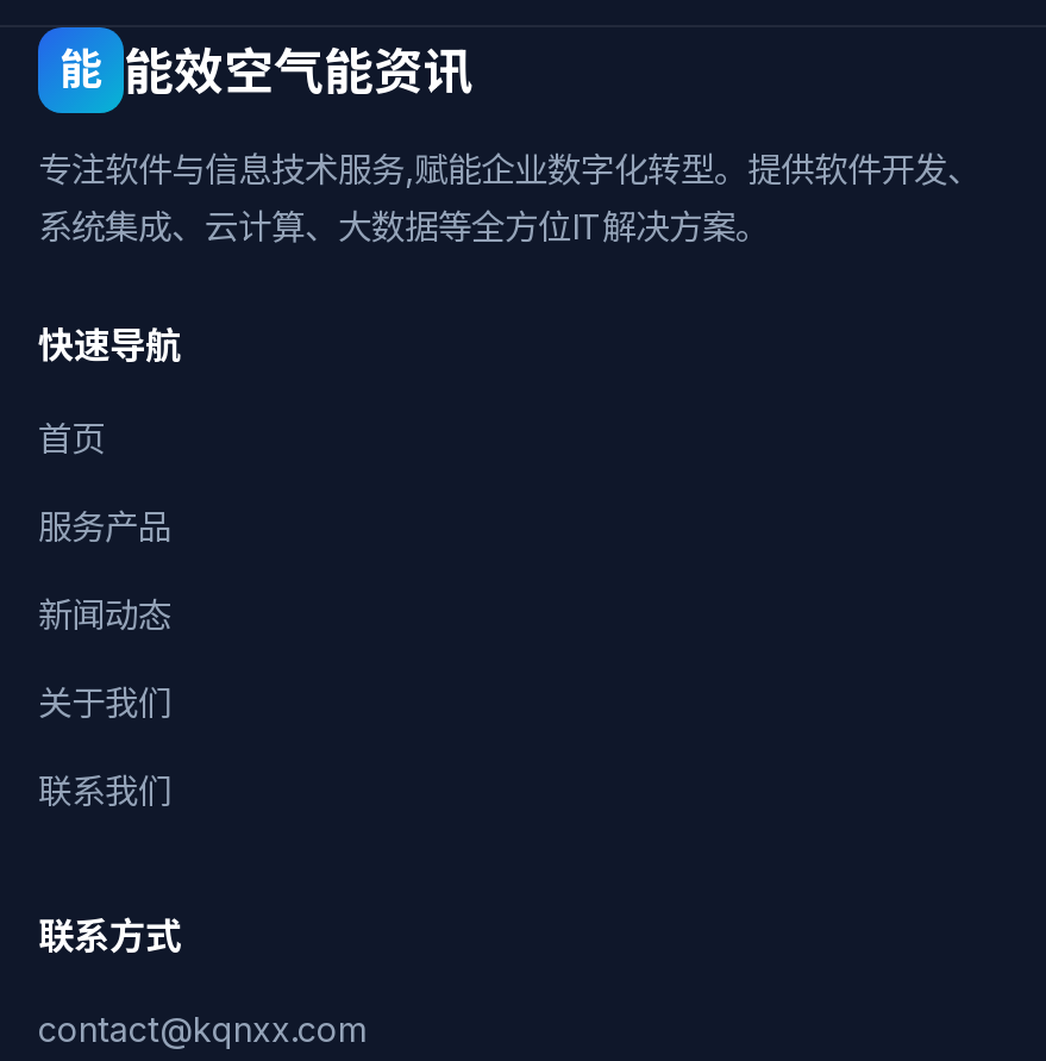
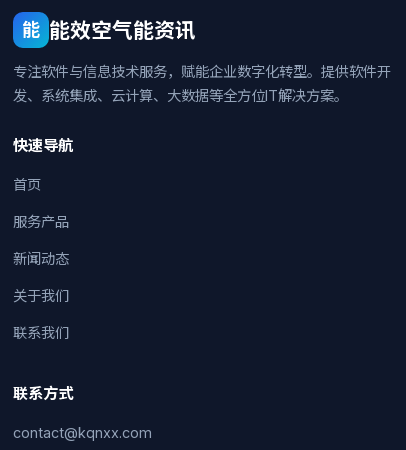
[38,149,981,246] 专注软件与信息技术服务,赋能企业数字化转型。提供软件开发、 | 系统集成、云计算、大数据等全方位IT解决方案。 -> [13,63,391,104] 专注软件与信息技术服务，赋能企业数字化转型。提供软件开 | 发、系统集成、云计算、大数据等全方位IT解决方案。

